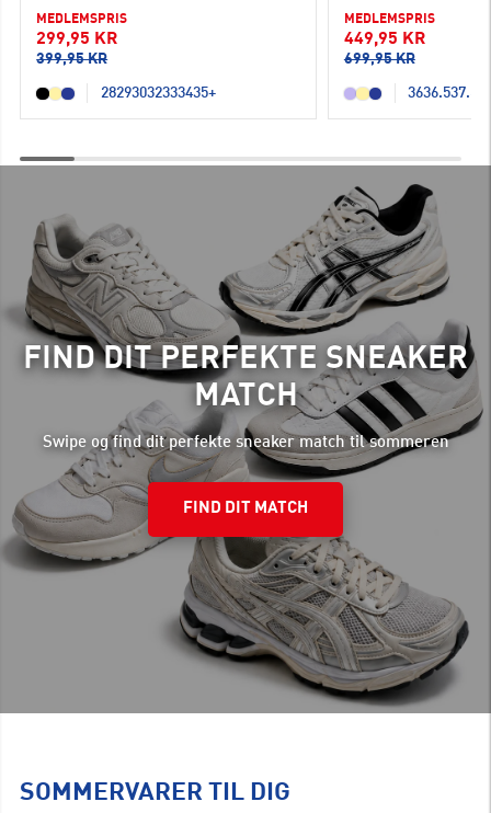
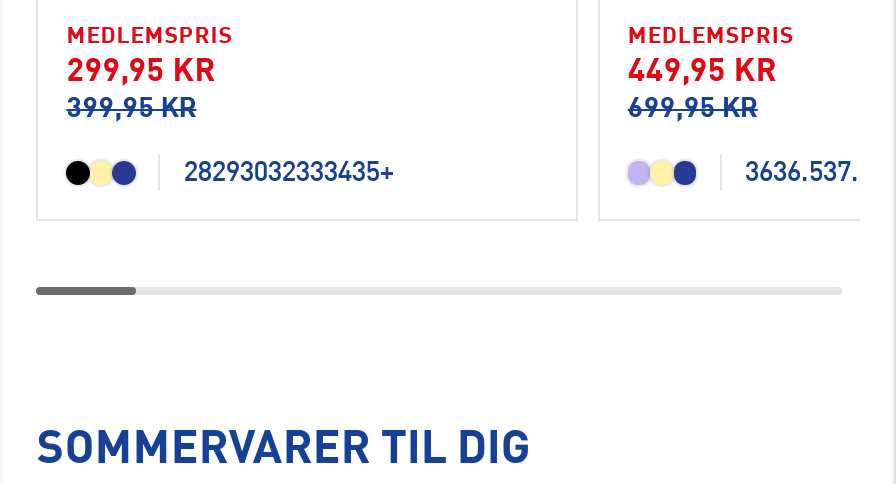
[3,164,488,714] [image] | FIND DIT PERFEKTE SNEAKER | MATCH | Swipe og find dit perfekte sneaker match til sommeren -> none
[183,500,308,517] FIND DIT MATCH -> none

